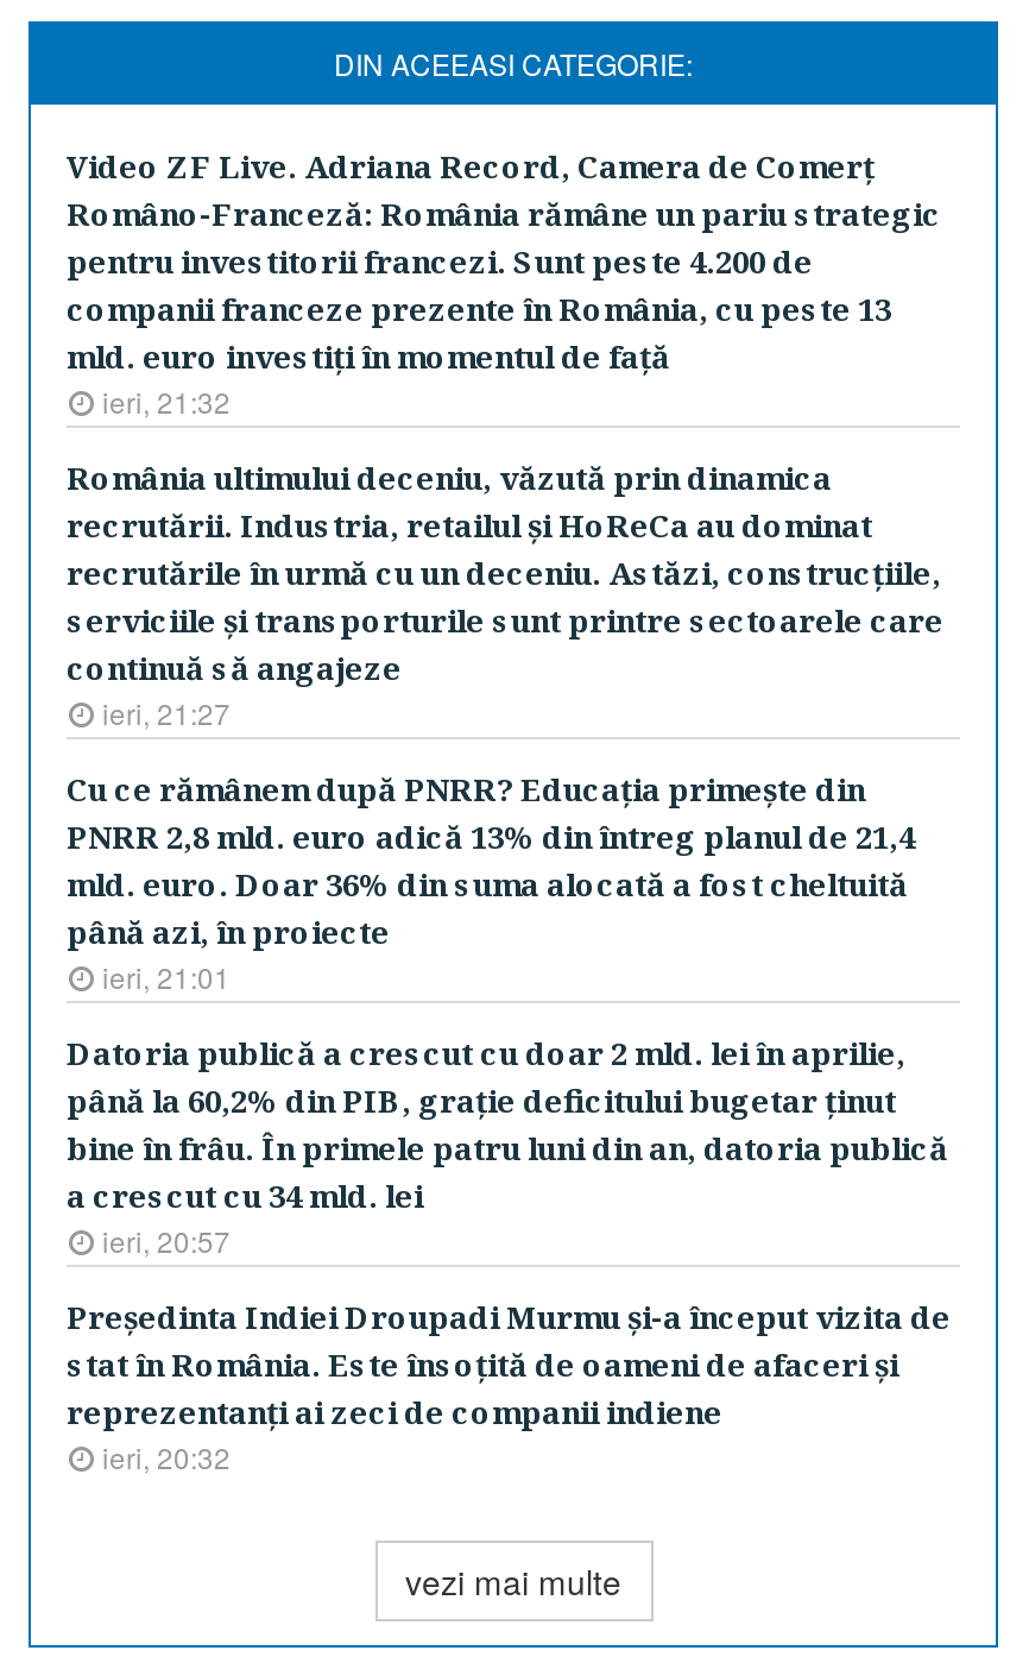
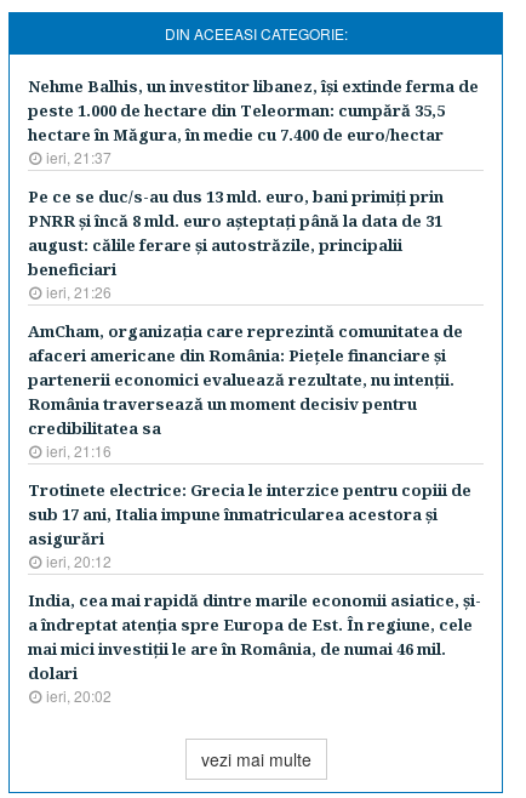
[67,145,941,421] Video ZF Live. Adriana Record, Camera de Comerţ | Româno-Franceză: România rămâne un pariu strategic | pentru investitorii francezi. Sunt peste 4.200 de | companii franceze prezente în România, cu peste 13 | mld. euro investiţi în momentul de faţă | ieri, 21:32 -> [28,75,479,167] Nehme Balhis, un investitor libanez, îşi extinde ferma de | peste 1.000 de hectare din Teleorman: cumpără 35,5 | hectare în Măgura, în medie cu 7.400 de euro/hectar | ieri, 21:37
[67,456,943,732] România ultimului deceniu, văzută prin dinamica | recrutării. Industria, retailul şi HoReCa au dominat | recrutările în urmă cu un deceniu. Astăzi, construcţiile, | serviciile şi transporturile sunt printre sectoarele care | continuă să angajeze | ieri, 21:27 -> [28,186,444,302] Pe ce se duc/s-au dus 13 mld. euro, bani primiţi prin | PNRR şi încă 8 mld. euro aşteptaţi până la data de 31 | august: călile ferare şi autostrăzile, principalii | beneficiari | ieri, 21:26
[67,768,915,996] Cu ce rămânem după PNRR? Educaţia primeşte din | PNRR 2,8 mld. euro adică 13% din întreg planul de 21,4 | mld. euro. Doar 36% din suma alocată a fost cheltuită | până azi, în proiecte | ieri, 21:01 -> [28,320,463,461] AmCham, organizaţia care reprezintă comunitatea de | afaceri americane din România: Pieţele financiare şi | partenerii economici evaluează rezultate, nu intenţii. | România traversează un moment decisiv pentru | credibilitatea sa | ieri, 21:16
[67,1032,948,1260] Datoria publică a crescut cu doar 2 mld. lei în aprilie, | până la 60,2% din PIB, graţie deficitului bugetar ţinut | bine în frâu. În primele patru luni din an, datoria publică | a crescut cu 34 mld. lei | ieri, 20:57 -> [28,479,471,571] Trotinete electrice: Grecia le interzice pentru copiii de | sub 17 ani, Italia impune înmatricularea acestora şi | asigurări | ieri, 20:12
[67,1296,951,1476] Preşedinta Indiei Droupadi Murmu şi-a început vizita de | stat în România. Este însoţită de oameni de afaceri şi | reprezentanţi ai zeci de companii indiene | ieri, 20:32 -> [28,589,481,706] India, cea mai rapidă dintre marile economii asiatice, şi- | a îndreptat atenţia spre Europa de Est. În regiune, cele | mai mici investiţii le are în România, de numai 46 mil. | dolari | ieri, 20:02

